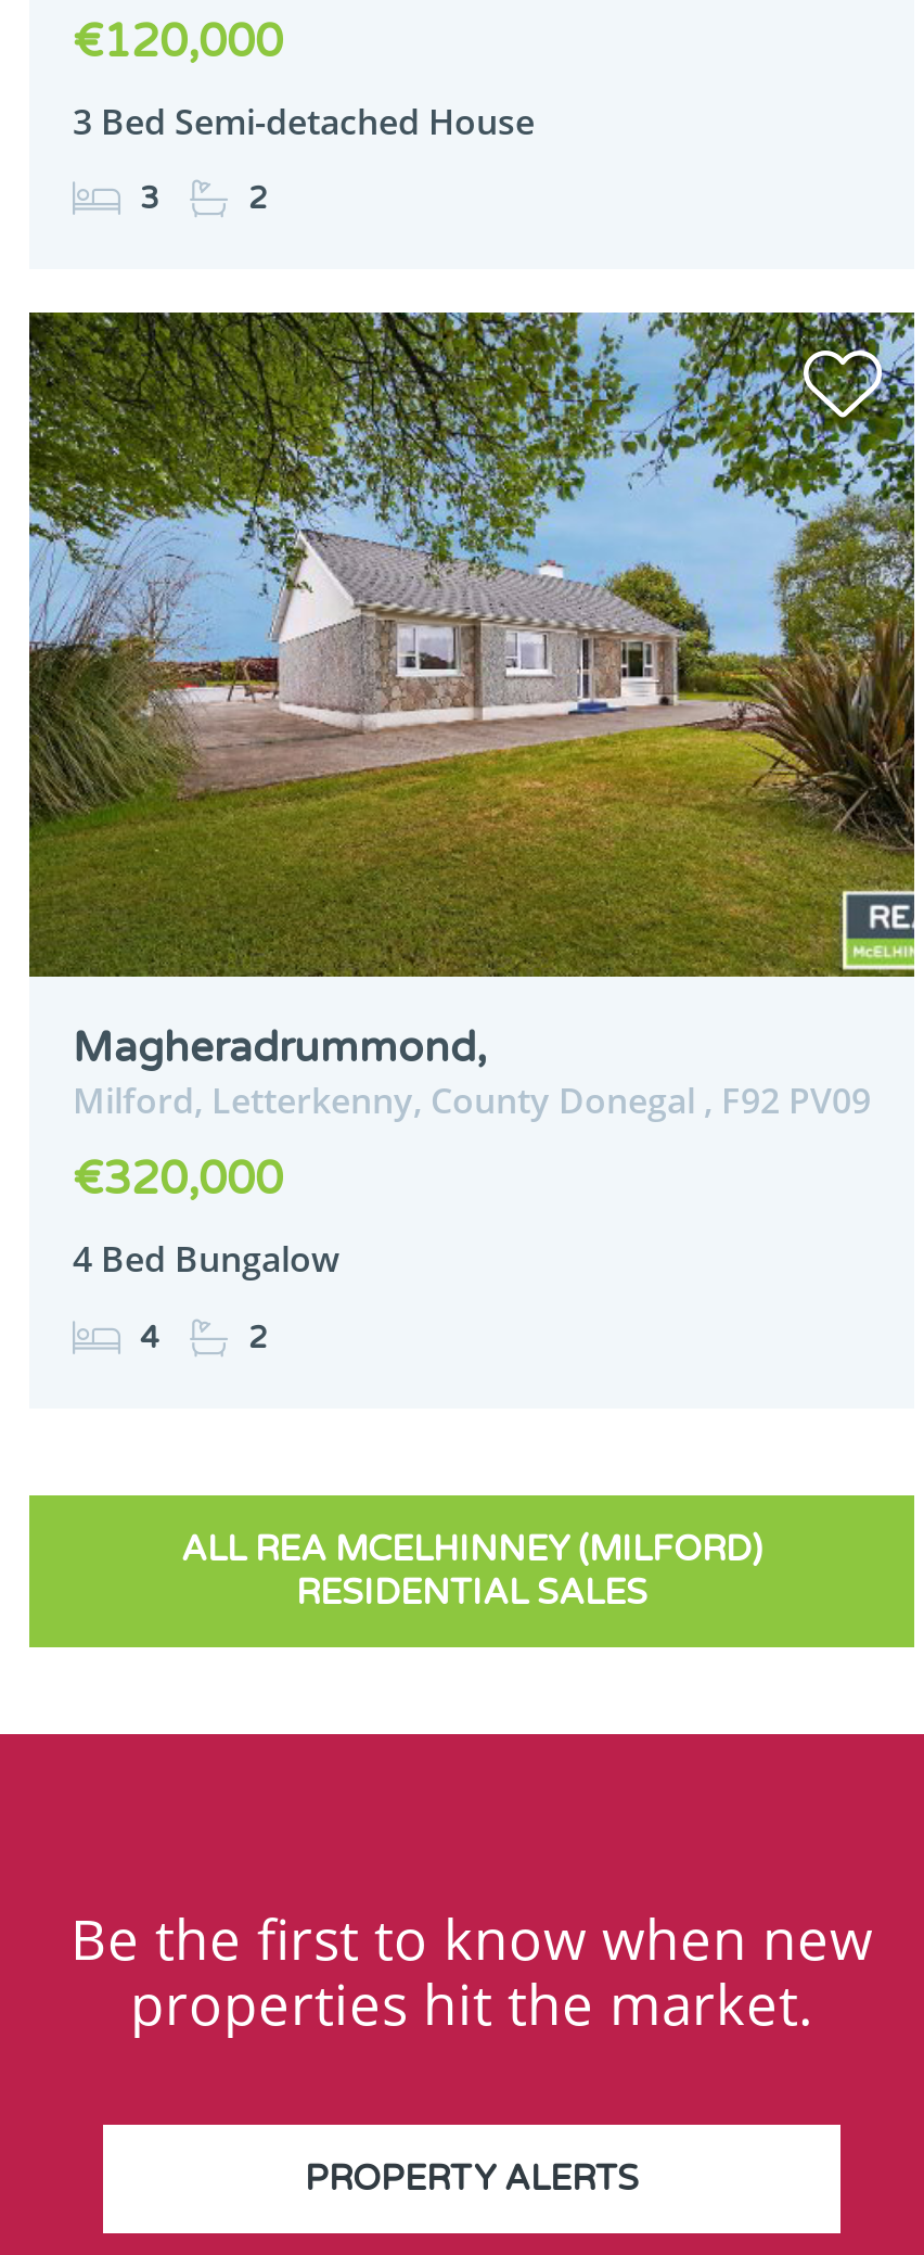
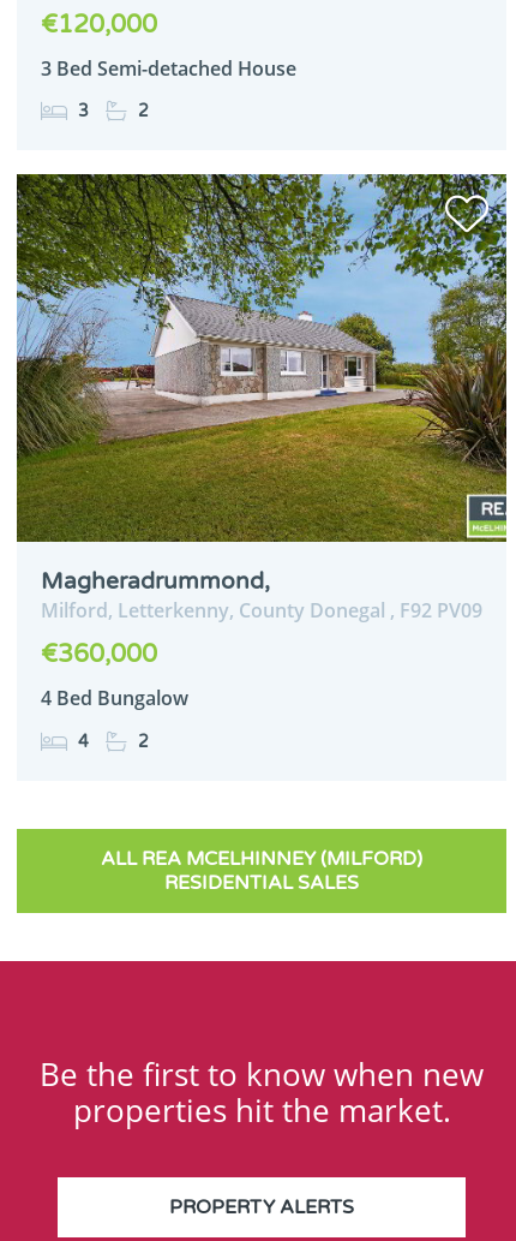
[73,1153,283,1207] €320,000 -> [41,639,157,669] €360,000

